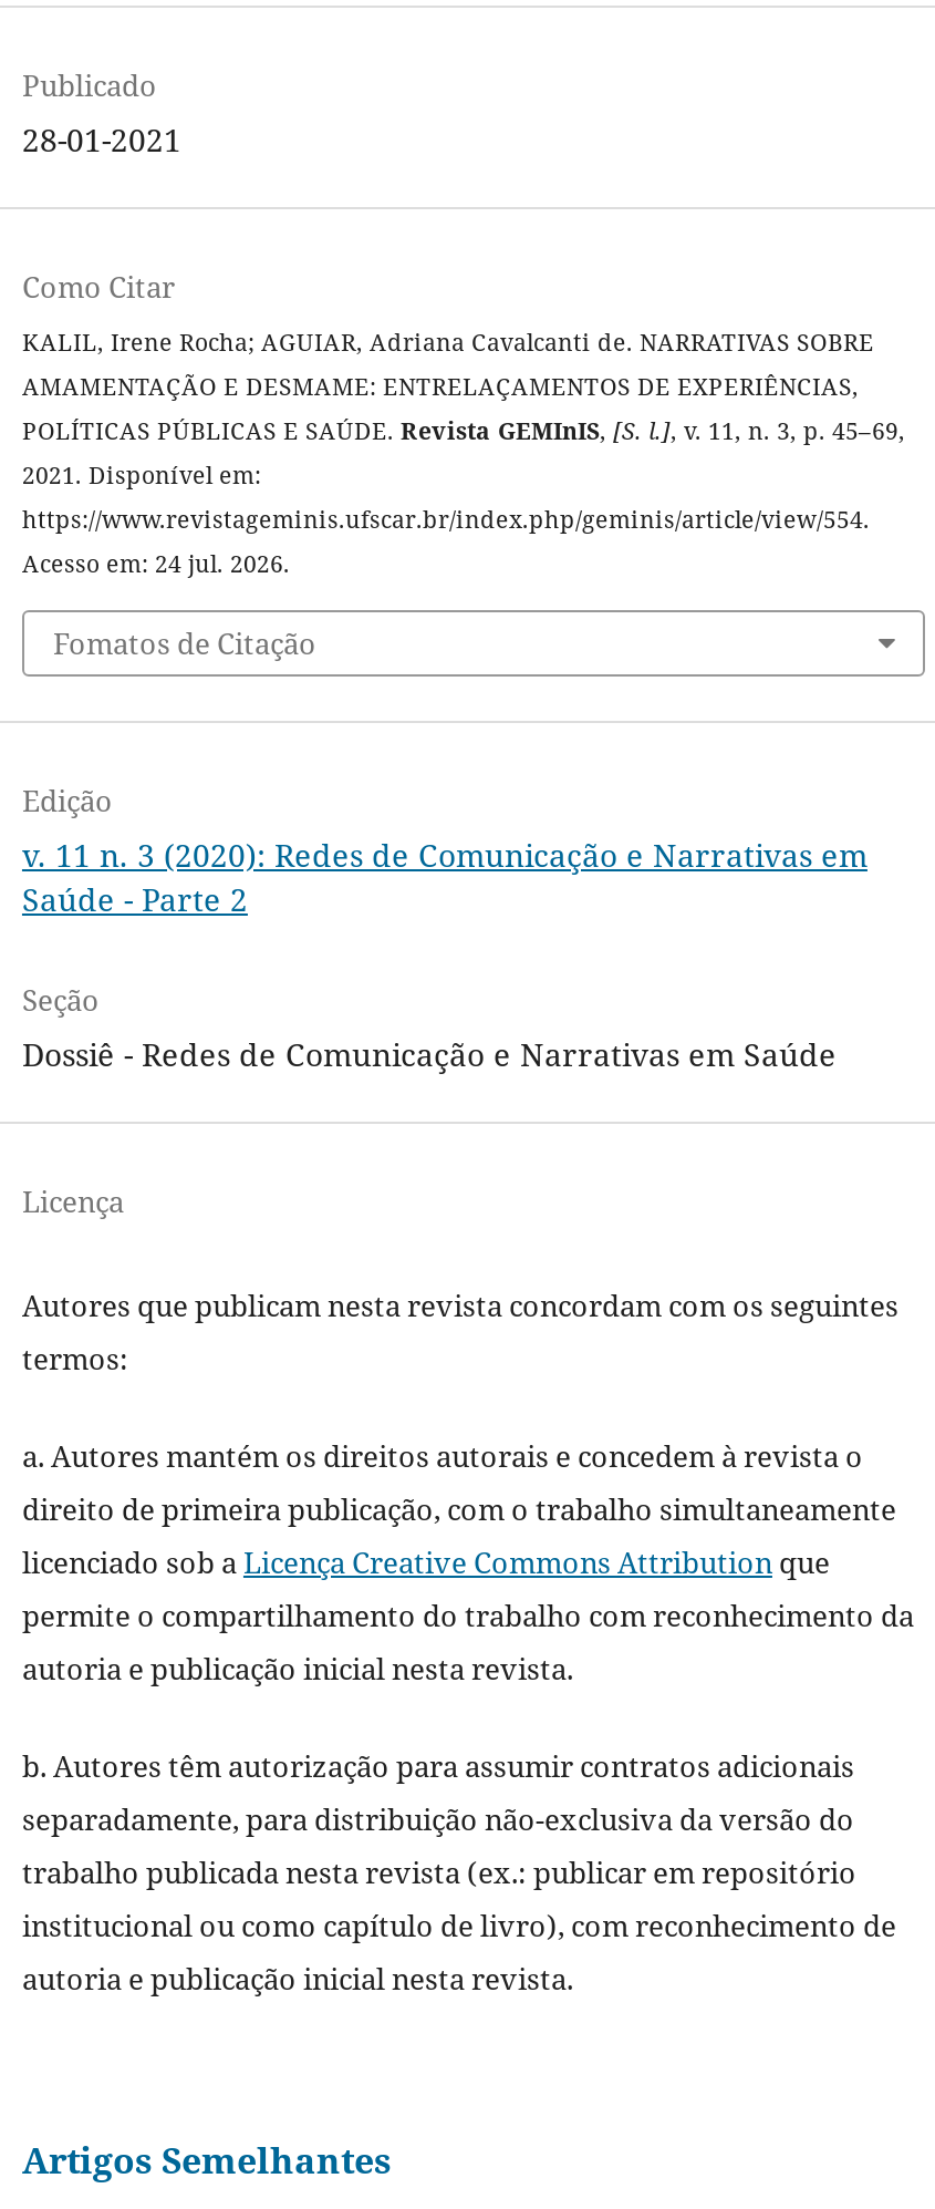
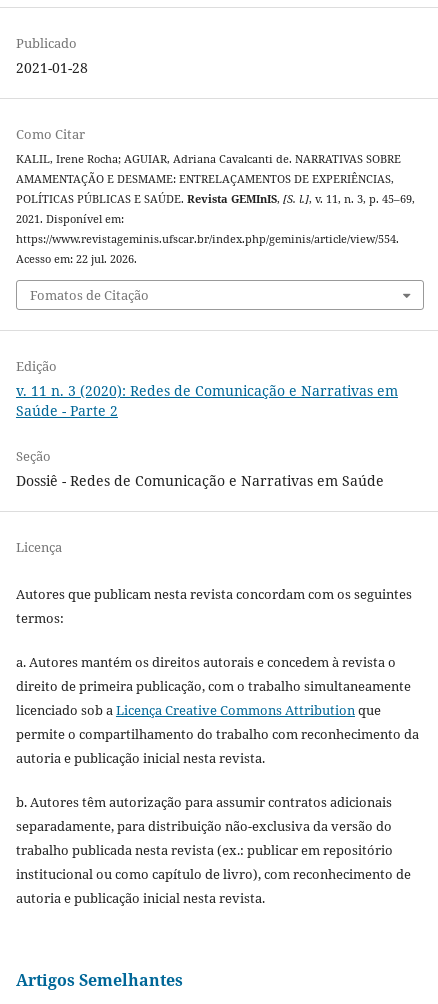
[22,119,181,161] 28-01-2021 -> [16,58,88,77] 2021-01-28
[22,548,290,579] Acesso em: 24 jul. 2026. -> [16,252,137,266] Acesso em: 22 jul. 2026.

